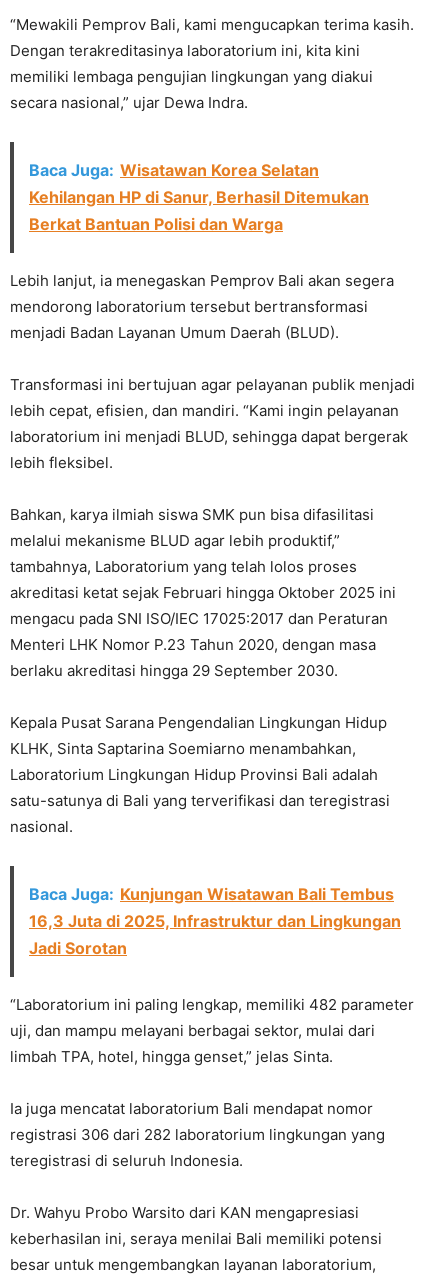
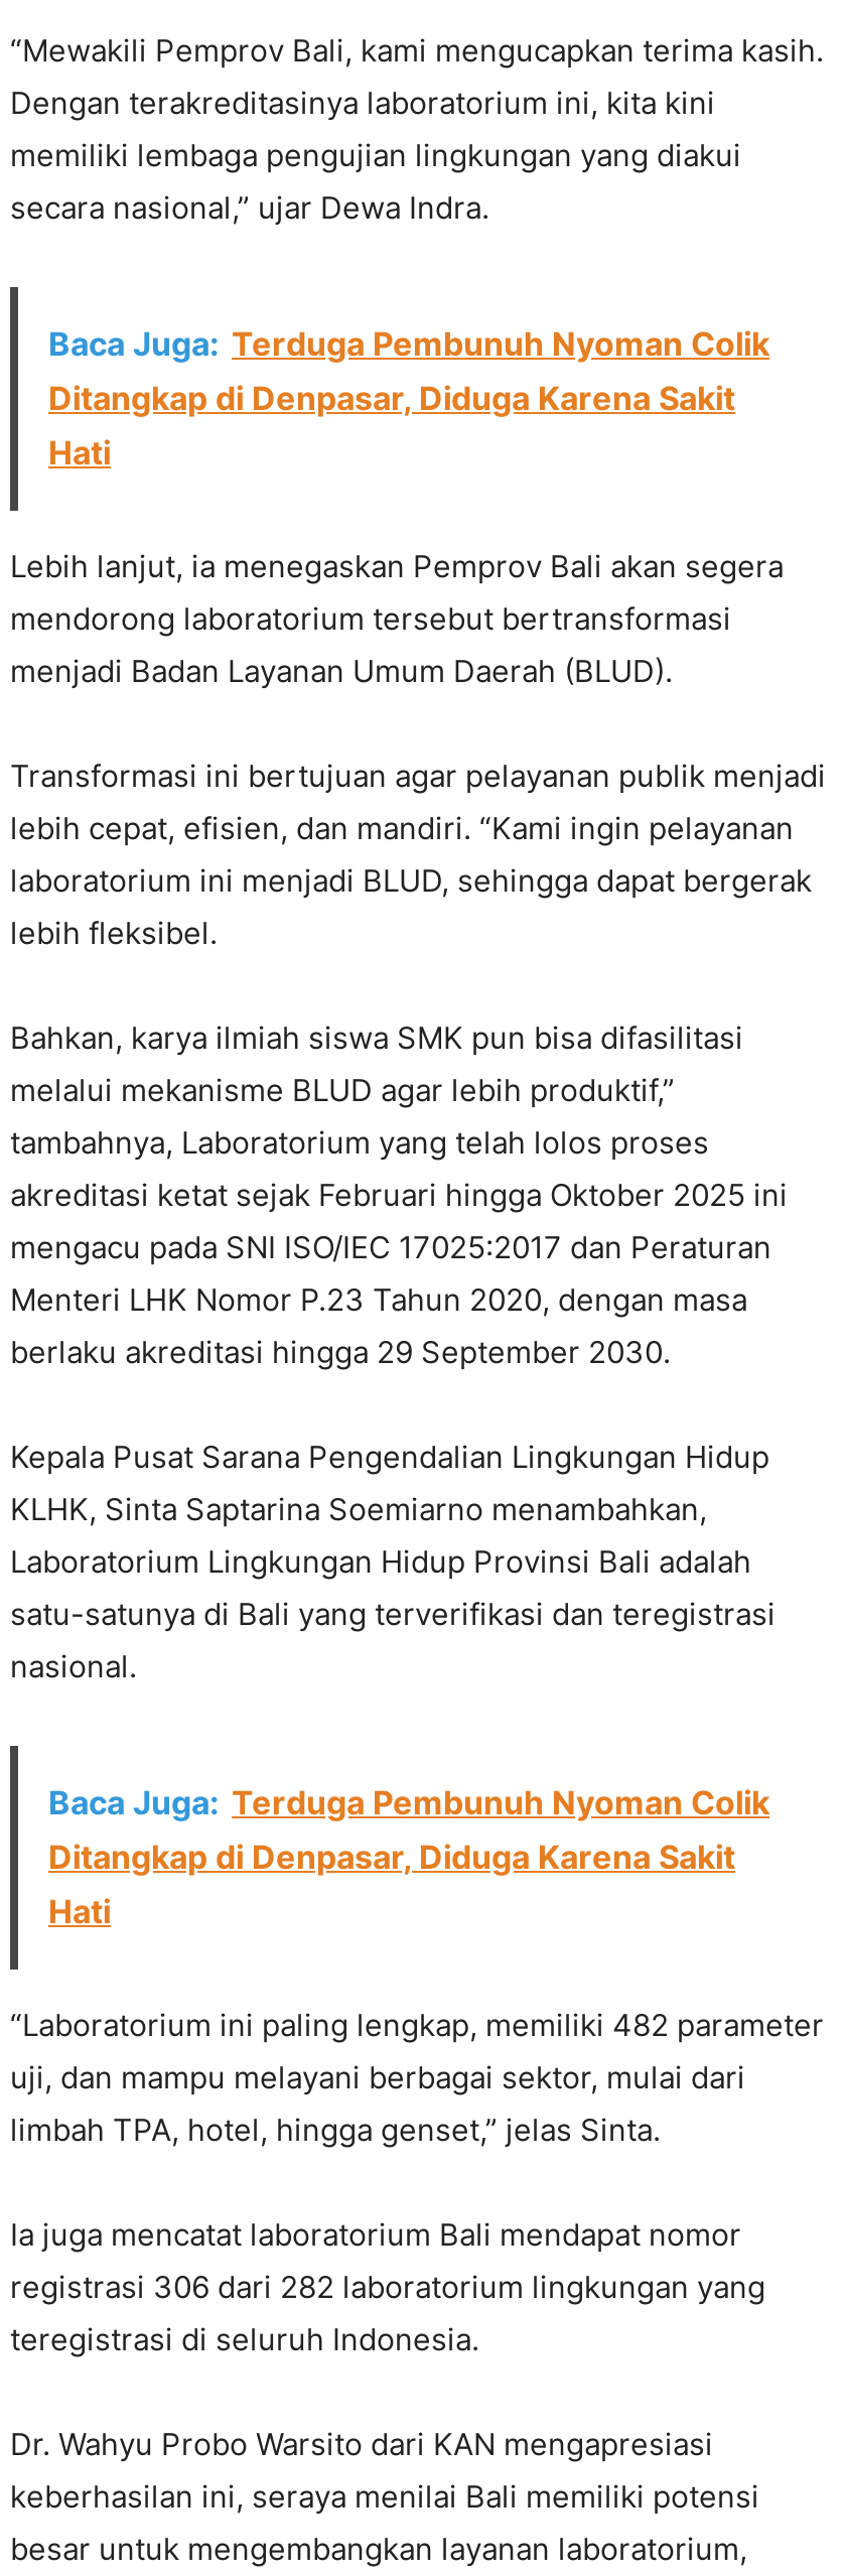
[29,160,369,234] Baca Juga: Wisatawan Korea Selatan | Kehilangan HP di Sanur, Berhasil Ditemukan | Berkat Bantuan Polisi dan Warga -> [48,323,769,472] Baca Juga: Terduga Pembunuh Nyoman Colik | Ditangkap di Denpasar, Diduga Karena Sakit | Hati
[29,884,401,958] Baca Juga: Kunjungan Wisatawan Bali Tembus | 16,3 Juta di 2025, Infrastruktur dan Lingkungan | Jadi Sorotan -> [48,1782,769,1931] Baca Juga: Terduga Pembunuh Nyoman Colik | Ditangkap di Denpasar, Diduga Karena Sakit | Hati

